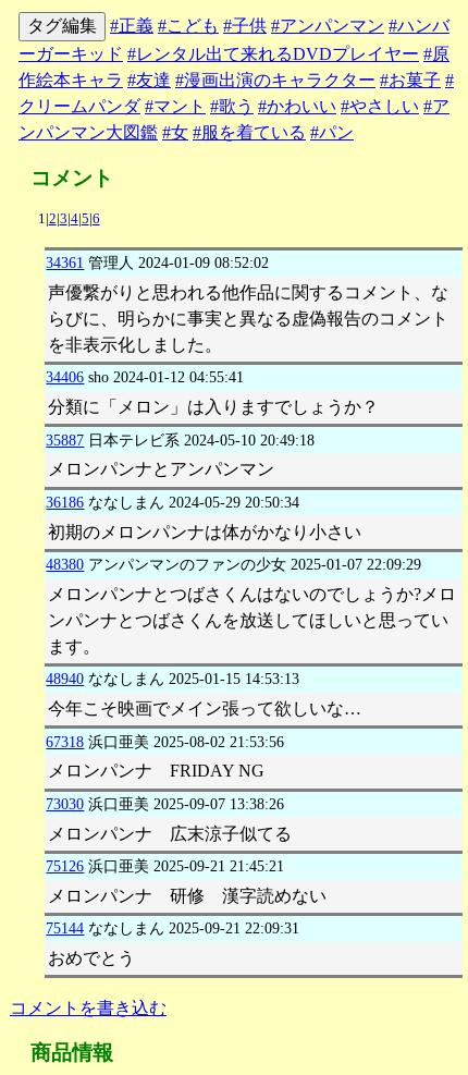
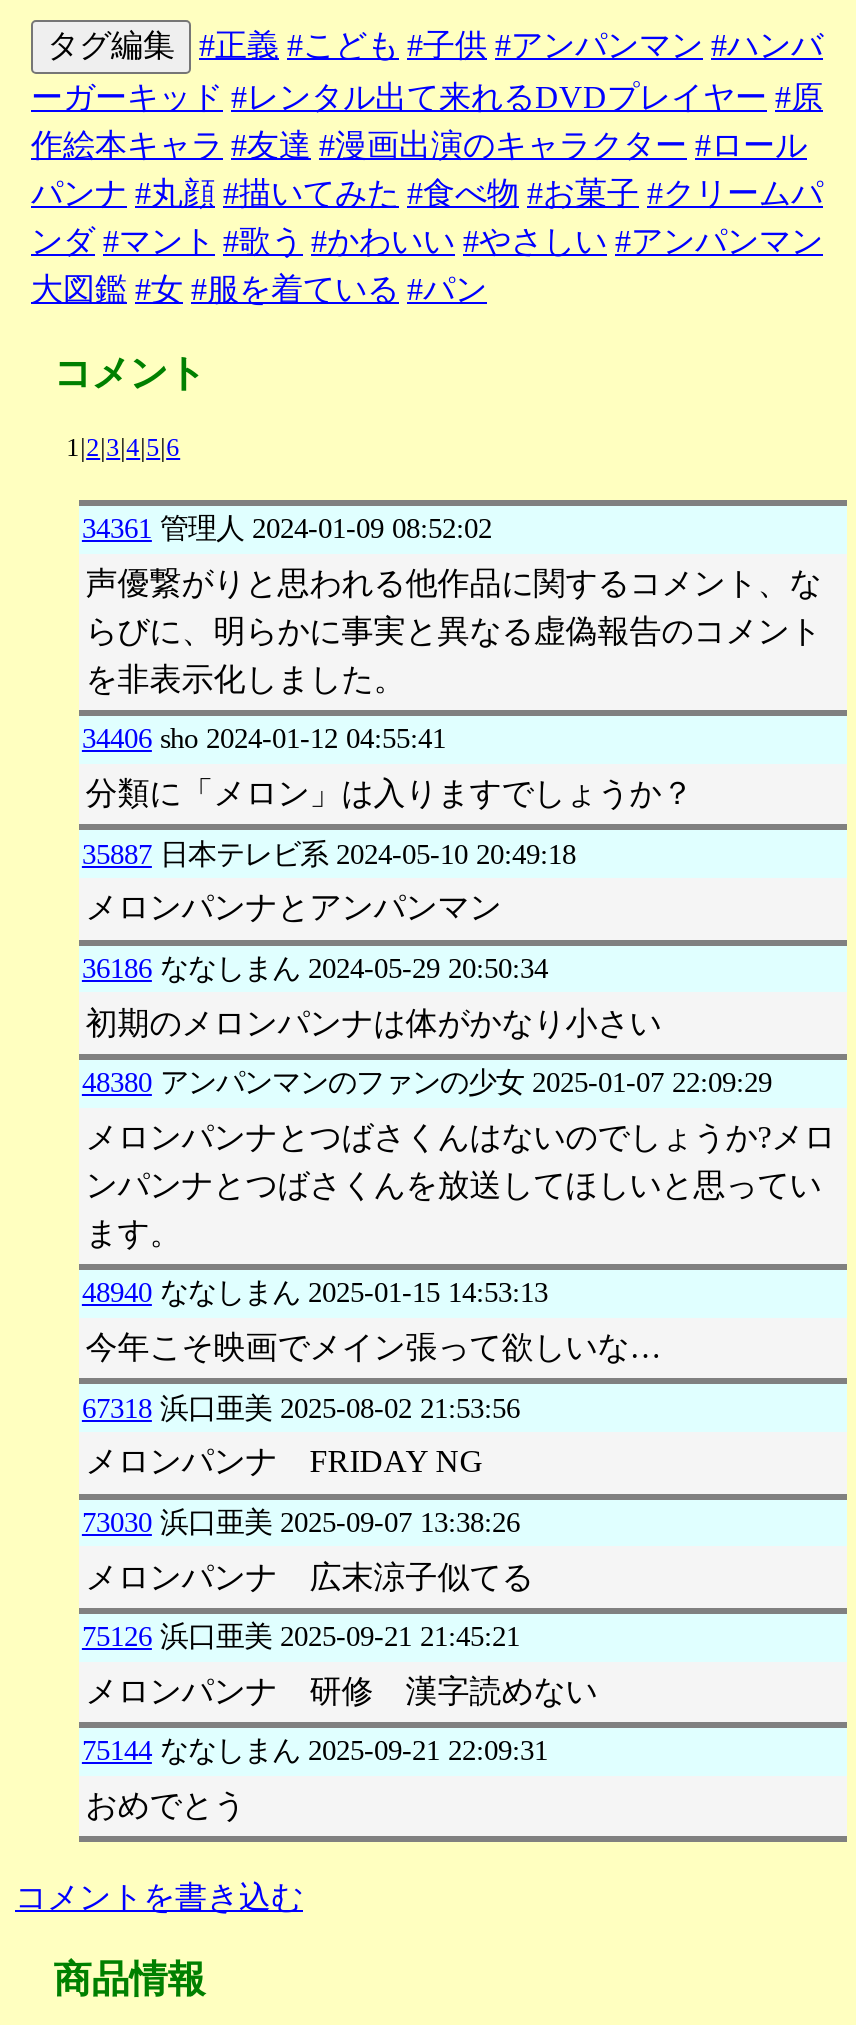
[19,71,454,142] 作絵本キャラ #友達 #漫画出演のキャラクター #お菓子 # | クリームパンダ #マント #歌う #かわいい #やさしい #ア | ンパンマン大図鑑 #女 #服を着ている #パン -> [31,129,823,307] 作絵本キャラ #友達 #漫画出演のキャラクター #ロール | パンナ #丸顔 #描いてみた #食べ物 #お菓子 #クリームパ | ンダ #マント #歌う #かわいい #やさしい #アンパンマン | 大図鑑 #女 #服を着ている #パン

